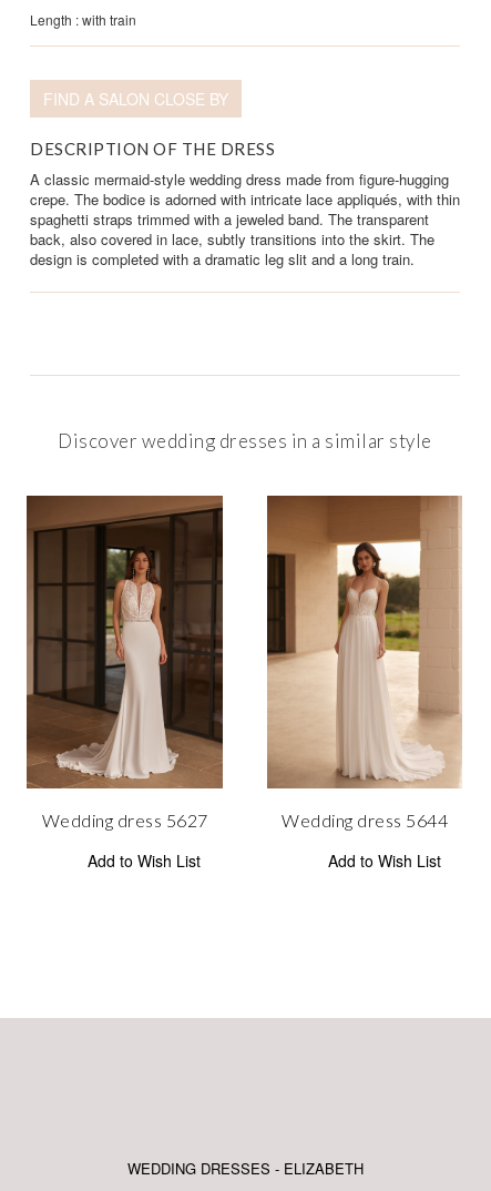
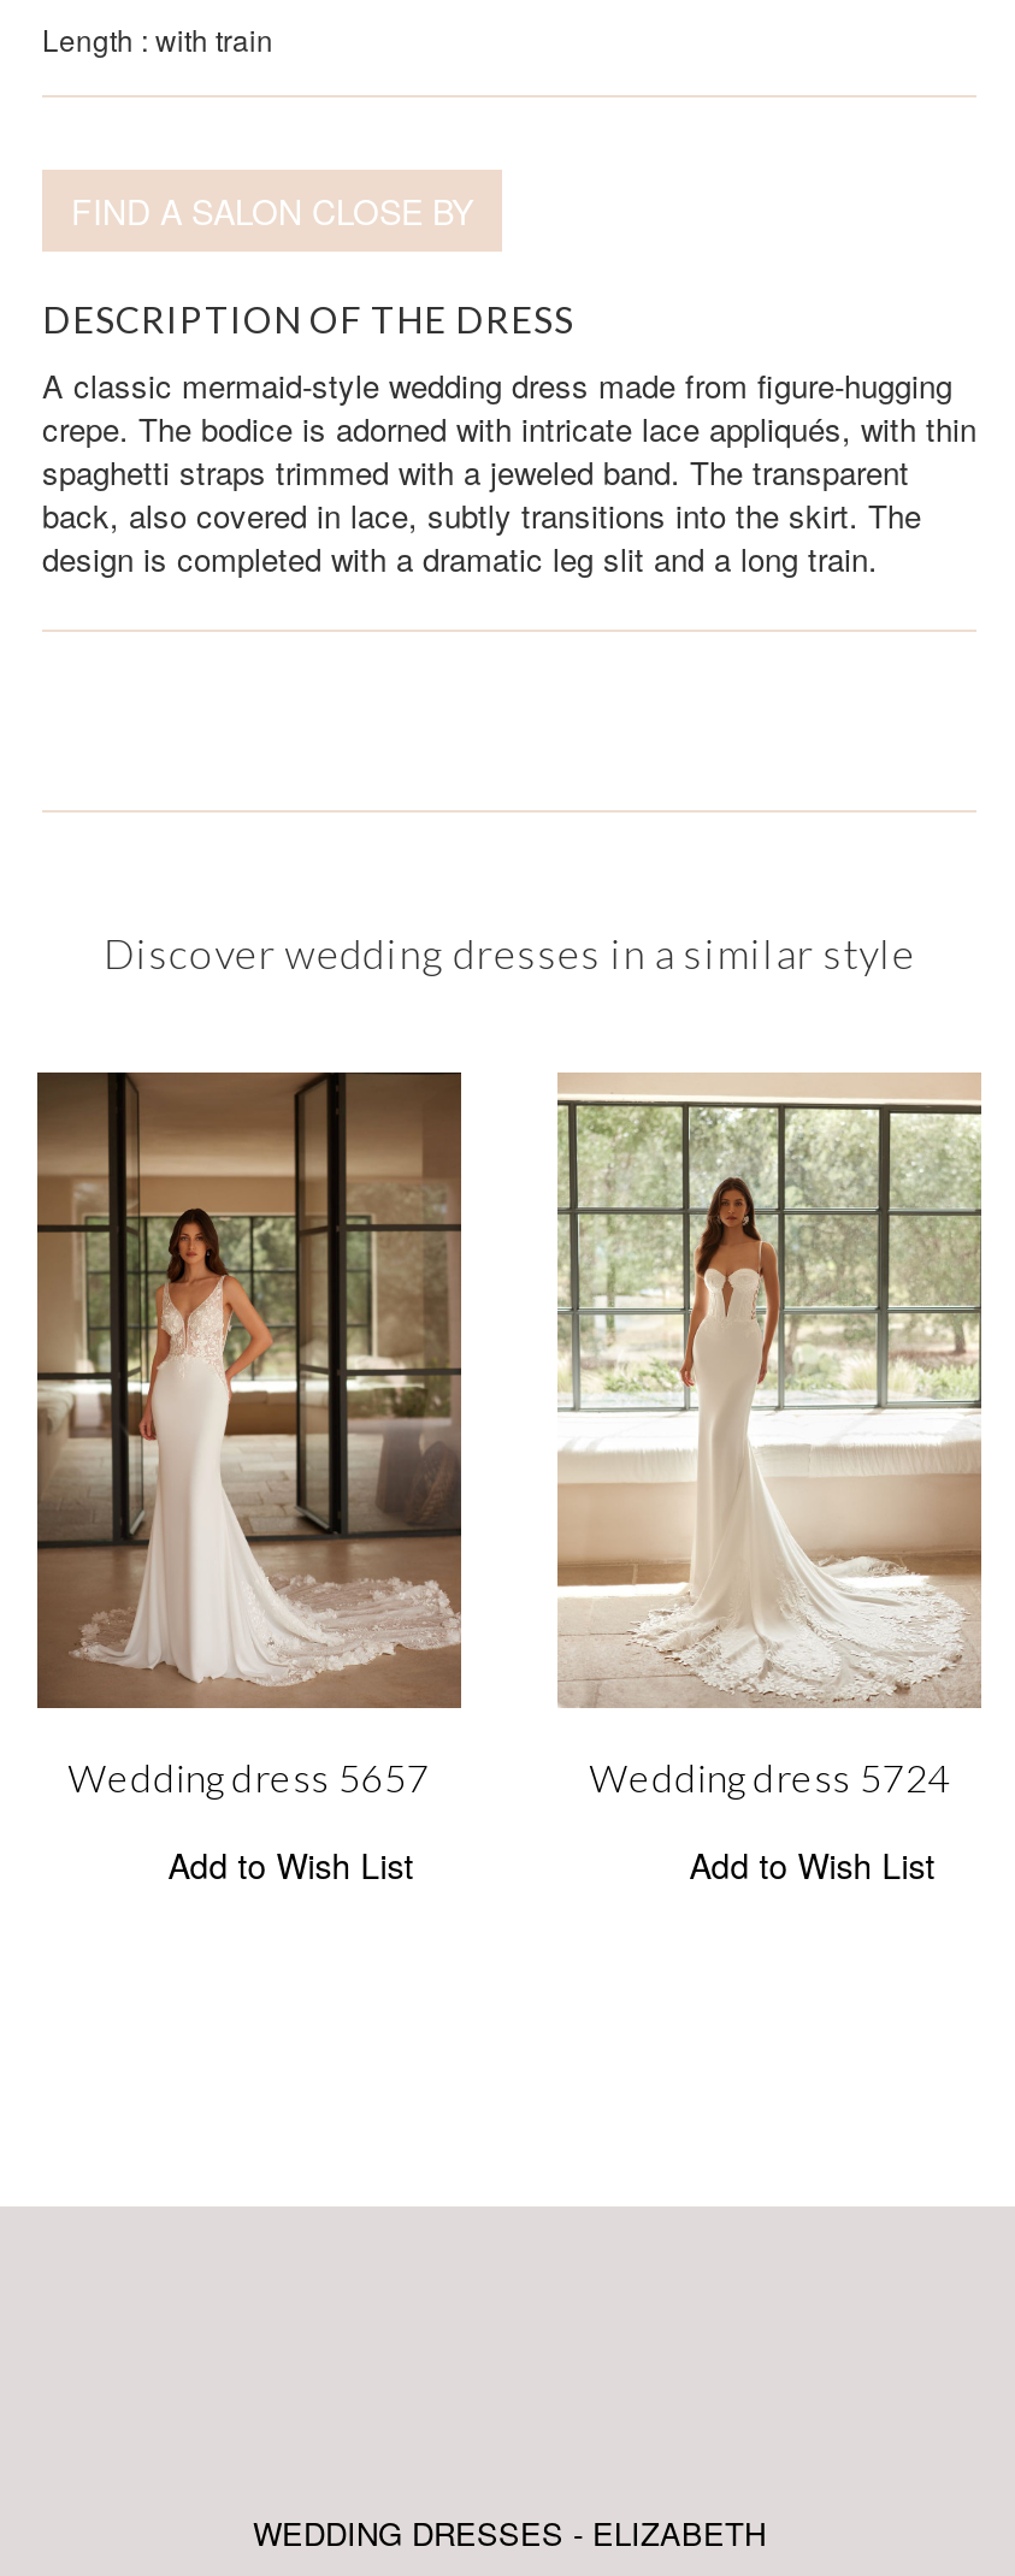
[27,495,223,830] [image] | Wedding dress 5627 -> [37,1070,464,1799] [image] | Wedding dress 5657
[266,496,462,830] [image] | Wedding dress 5644 -> [557,1073,984,1799] [image] | Wedding dress 5724

